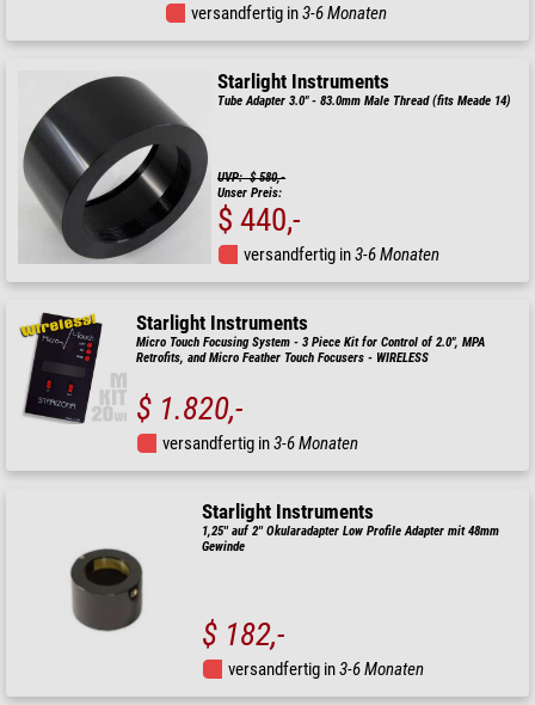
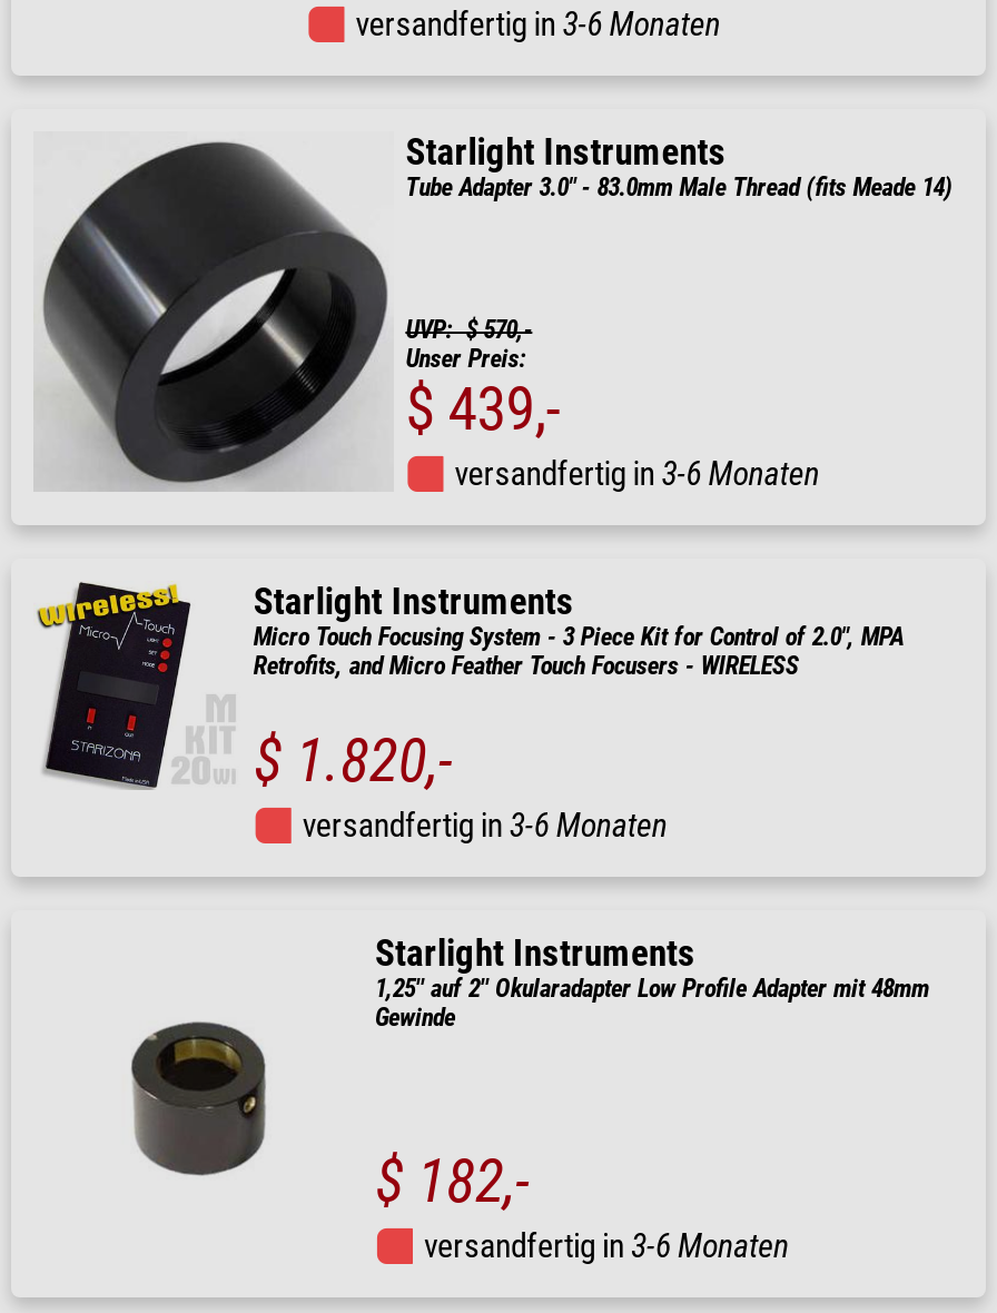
[218,170,286,185] UVP: $ 580,- -> [405,316,532,345] UVP: $ 570,-
[218,201,301,239] $ 440,- -> [405,374,561,446] $ 439,-

